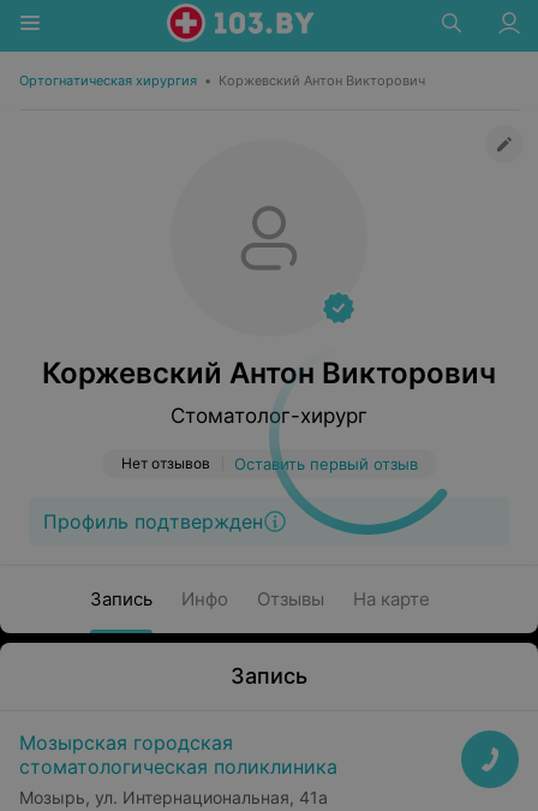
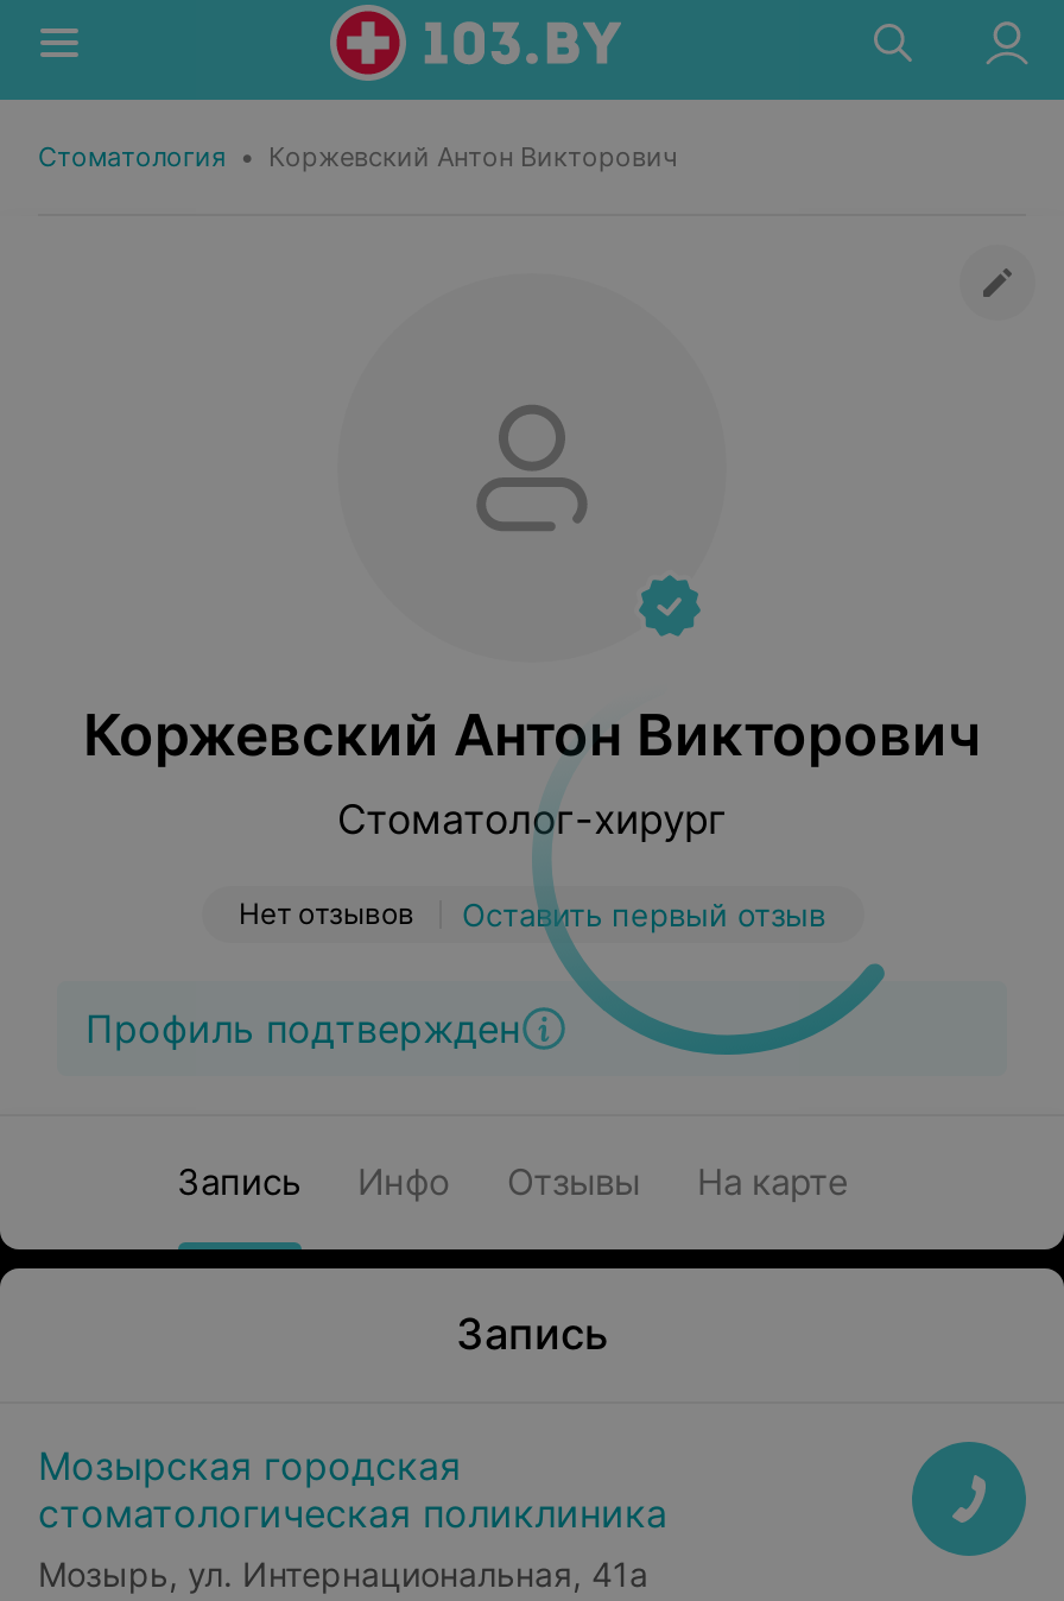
[19,72,425,89] Ортогнатическая хирургия • Коржевский Антон Викторович -> [38,140,677,173] Стоматология • Коржевский Антон Викторович

